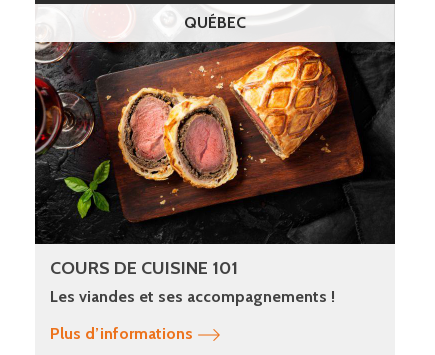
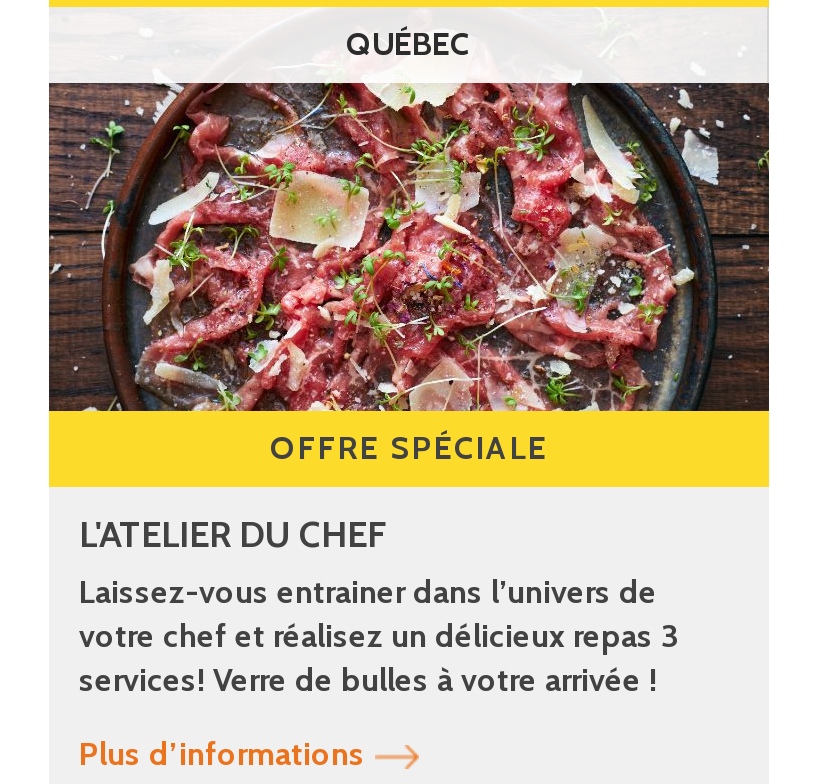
[34,41,396,306] [image] | COURS DE CUISINE 101 | Les viandes et ses accompagnements ! -> [47,81,771,699] [image] | OFFRE SPÉCIALE | L'ATELIER DU CHEF | Laissez-vous entrainer dans l’univers de | votre chef et réalisez un délicieux repas 3 | services! Verre de bulles à votre arrivée !

